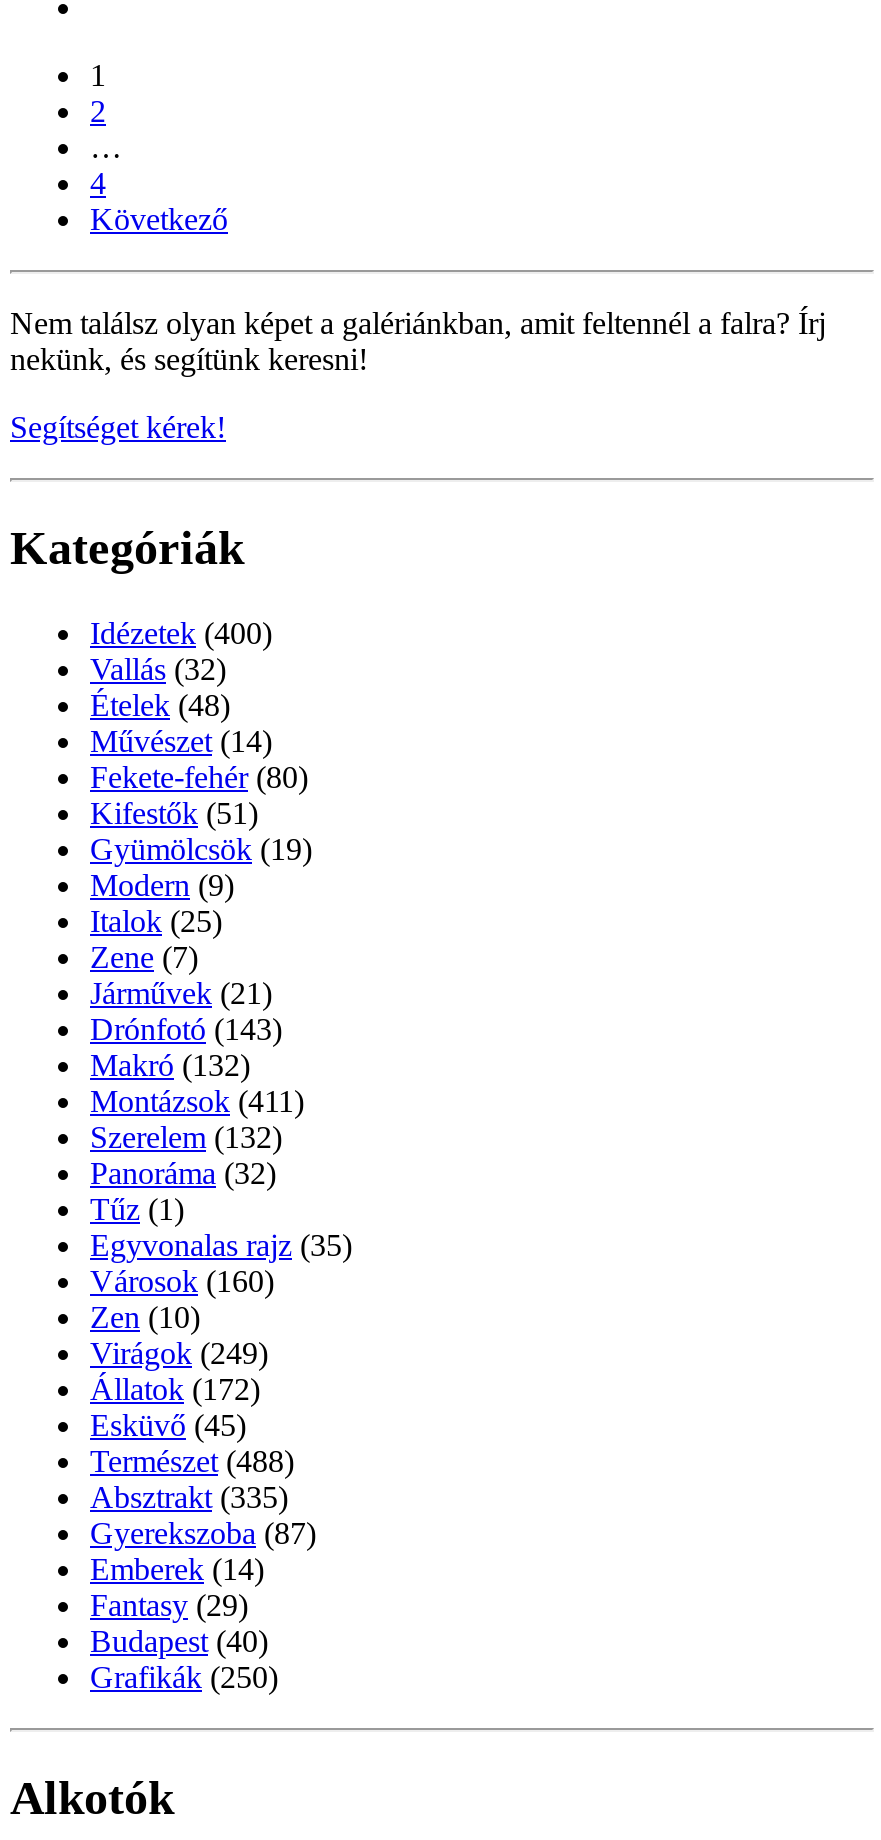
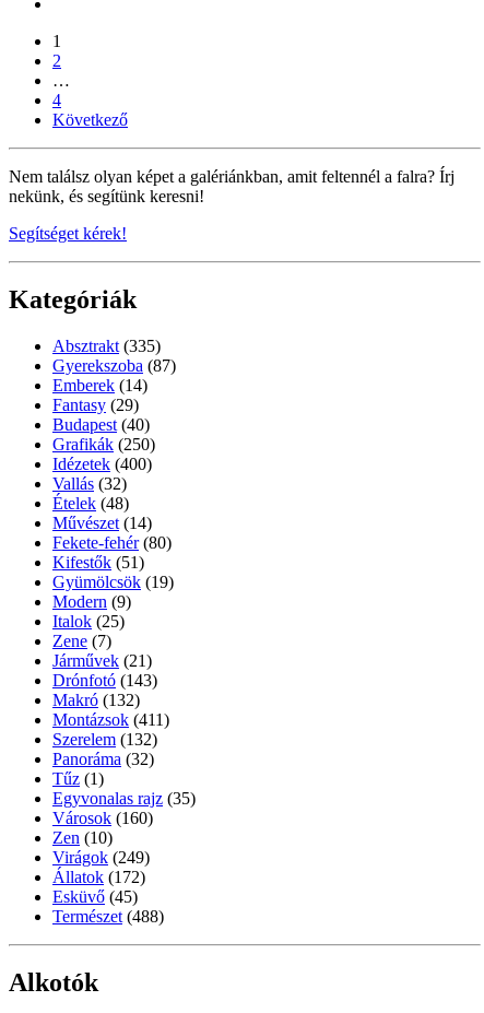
moved [90,616,352,1478] -> [52,454,196,925]: Idézetek (400) | Vallás (32) | Ételek (48) | ... | Esküvő (45) | Természet (488)
moved [90,1480,316,1694] -> [52,336,176,453]: Absztrakt (335) | Gyerekszoba (87) | Emberek (14) | Fantasy (29) | Budapest (40) | Grafikák (250)

